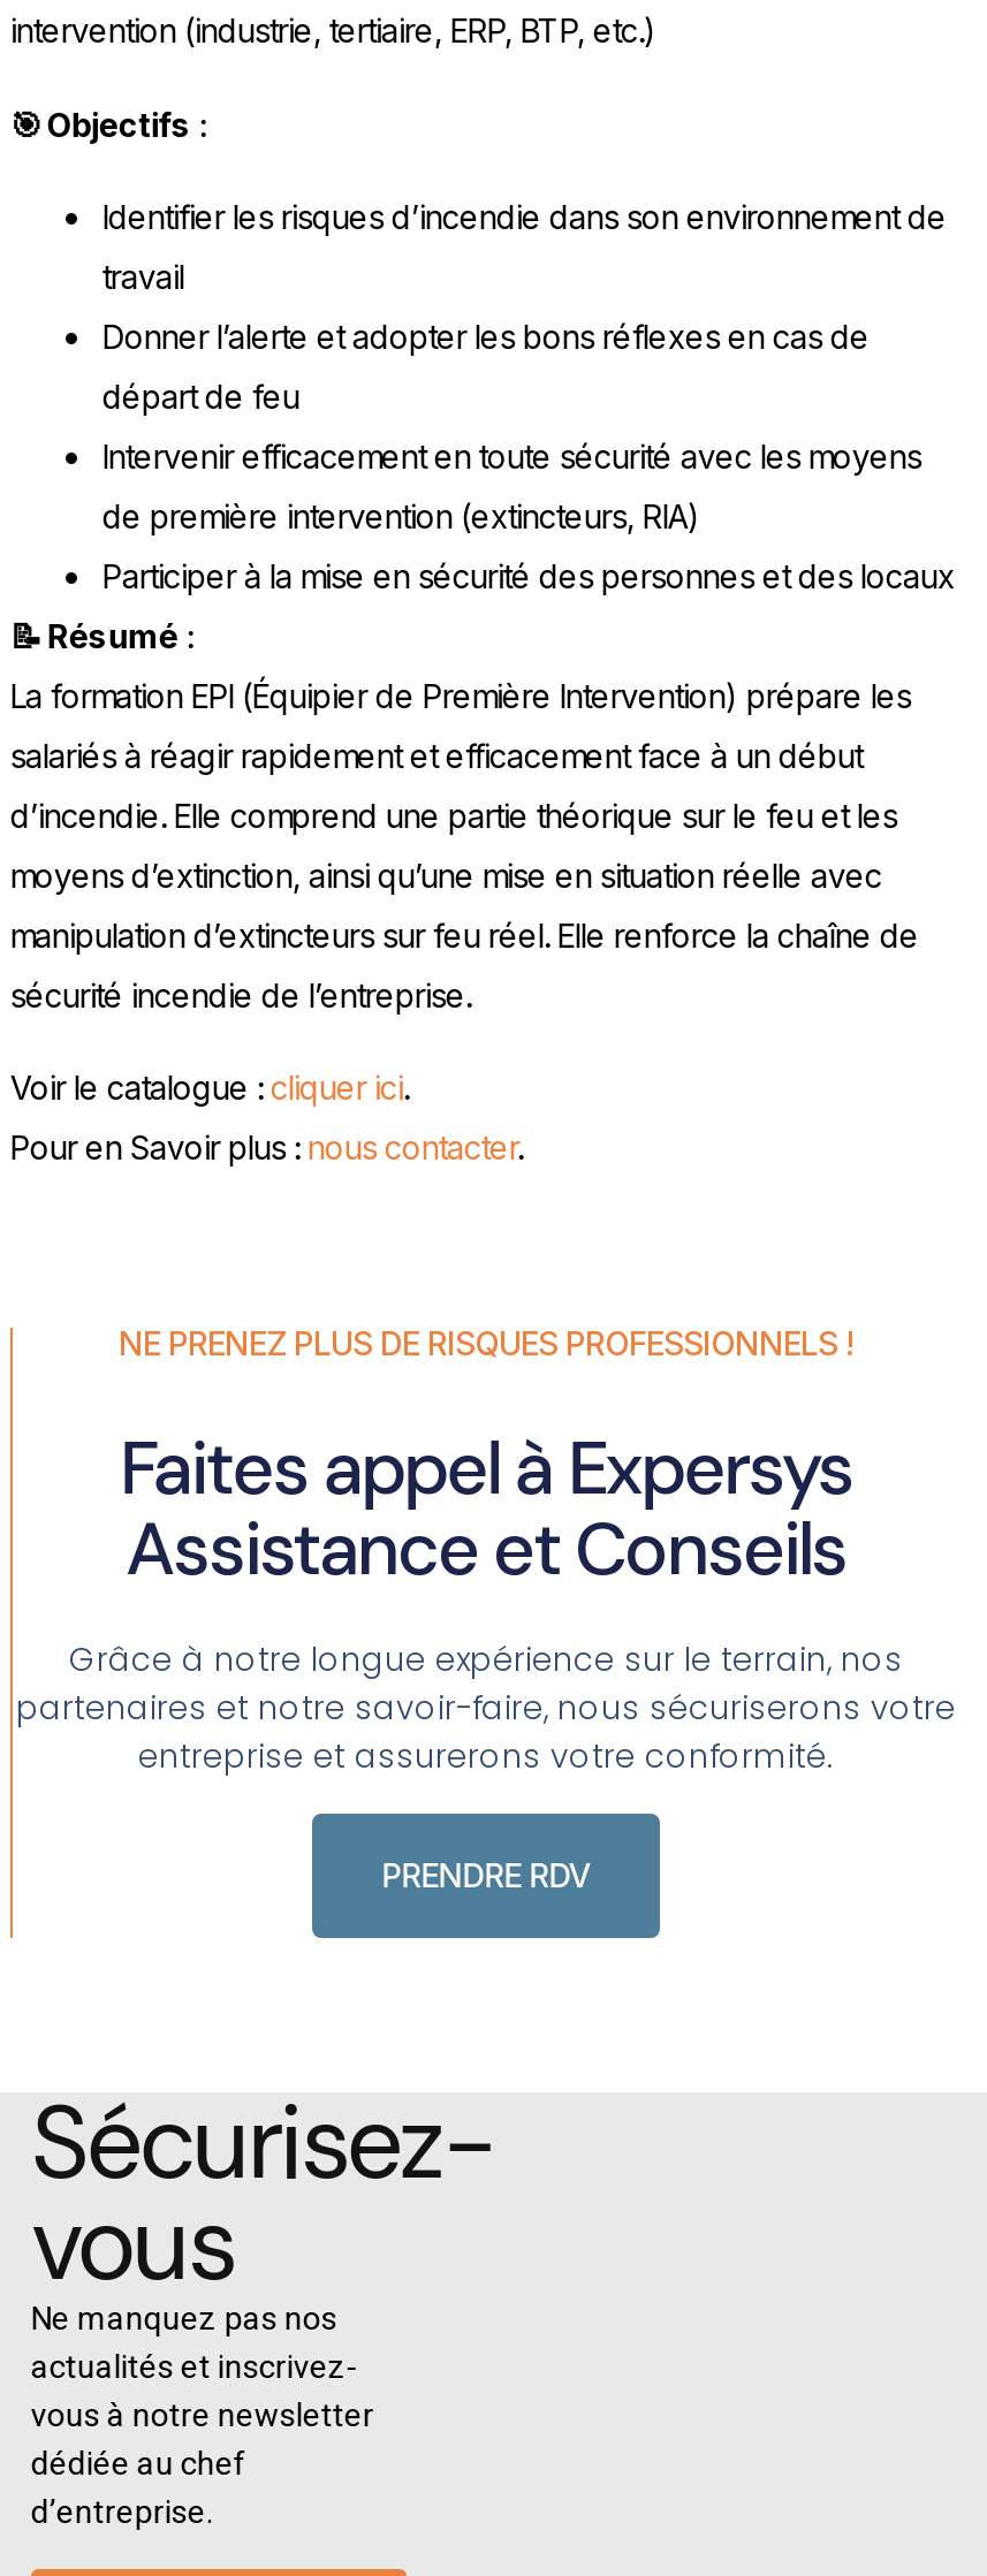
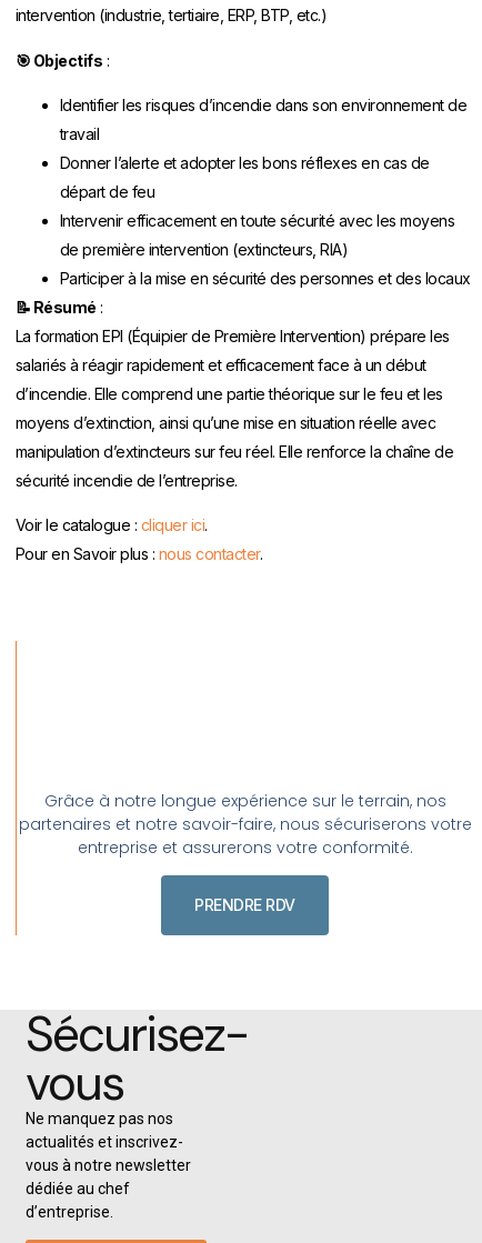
[119,1323,853,1597] NE PRENEZ PLUS DE RISQUES PROFESSIONNELS ! | Faites appel à Expersys | Assistance et Conseils -> none

